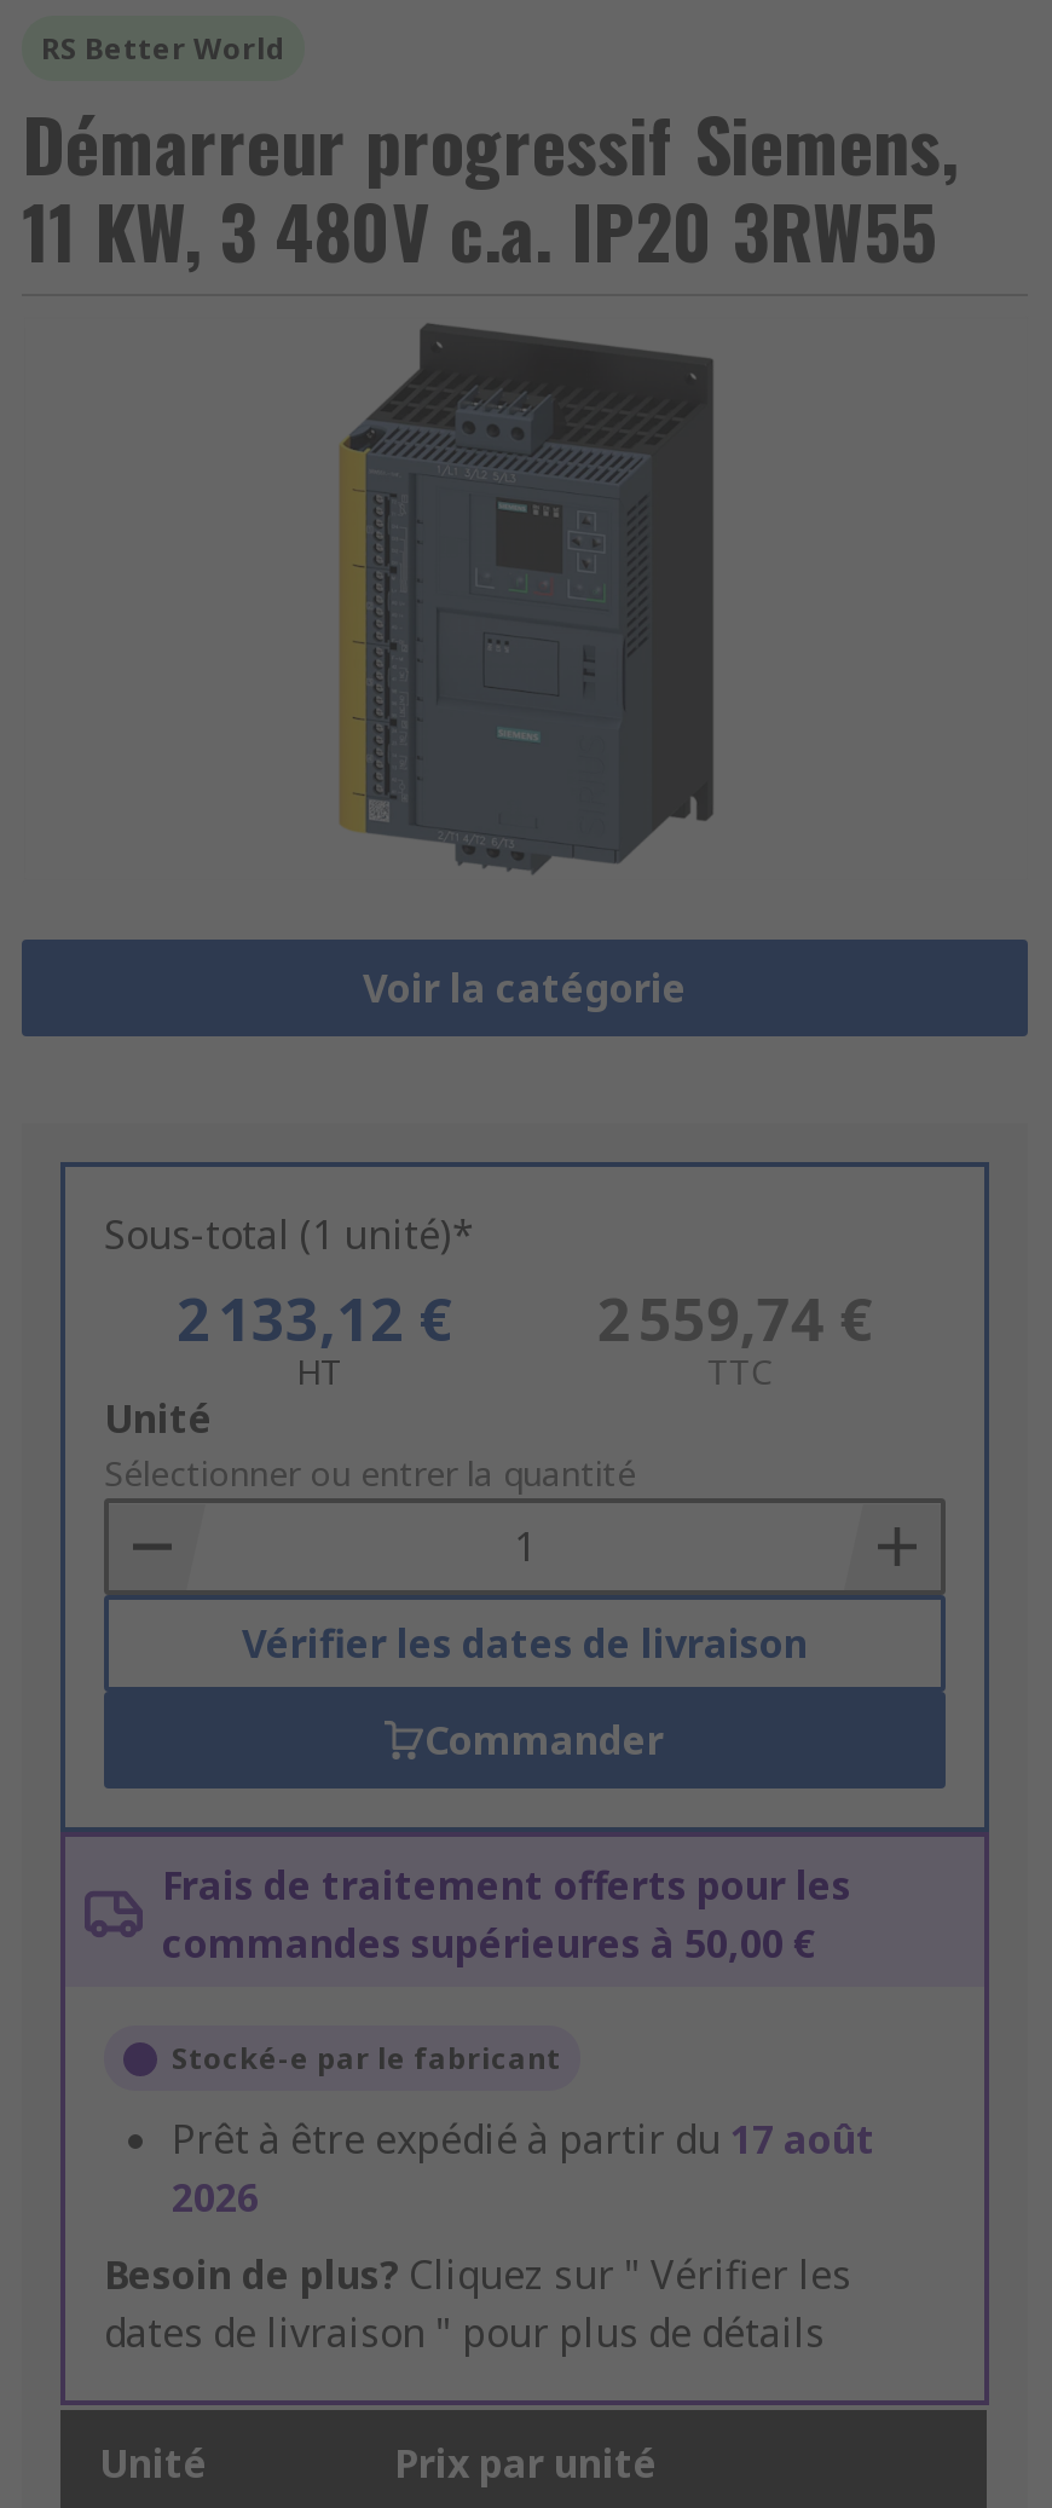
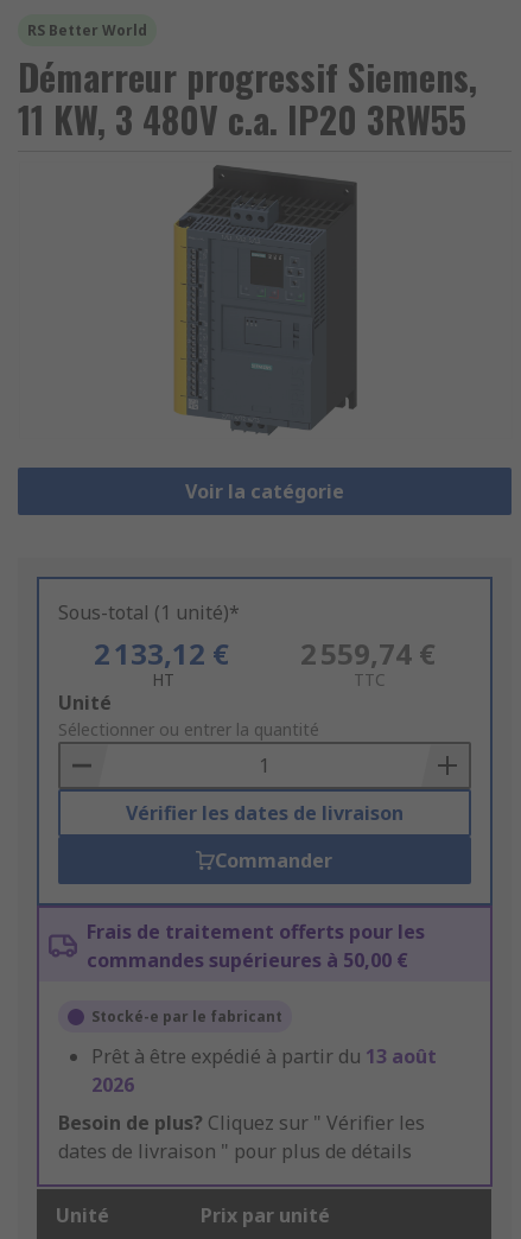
[172,2114,875,2167] Prêt à être expédié à partir du 17 août -> [91,1044,437,1070] Prêt à être expédié à partir du 13 août

